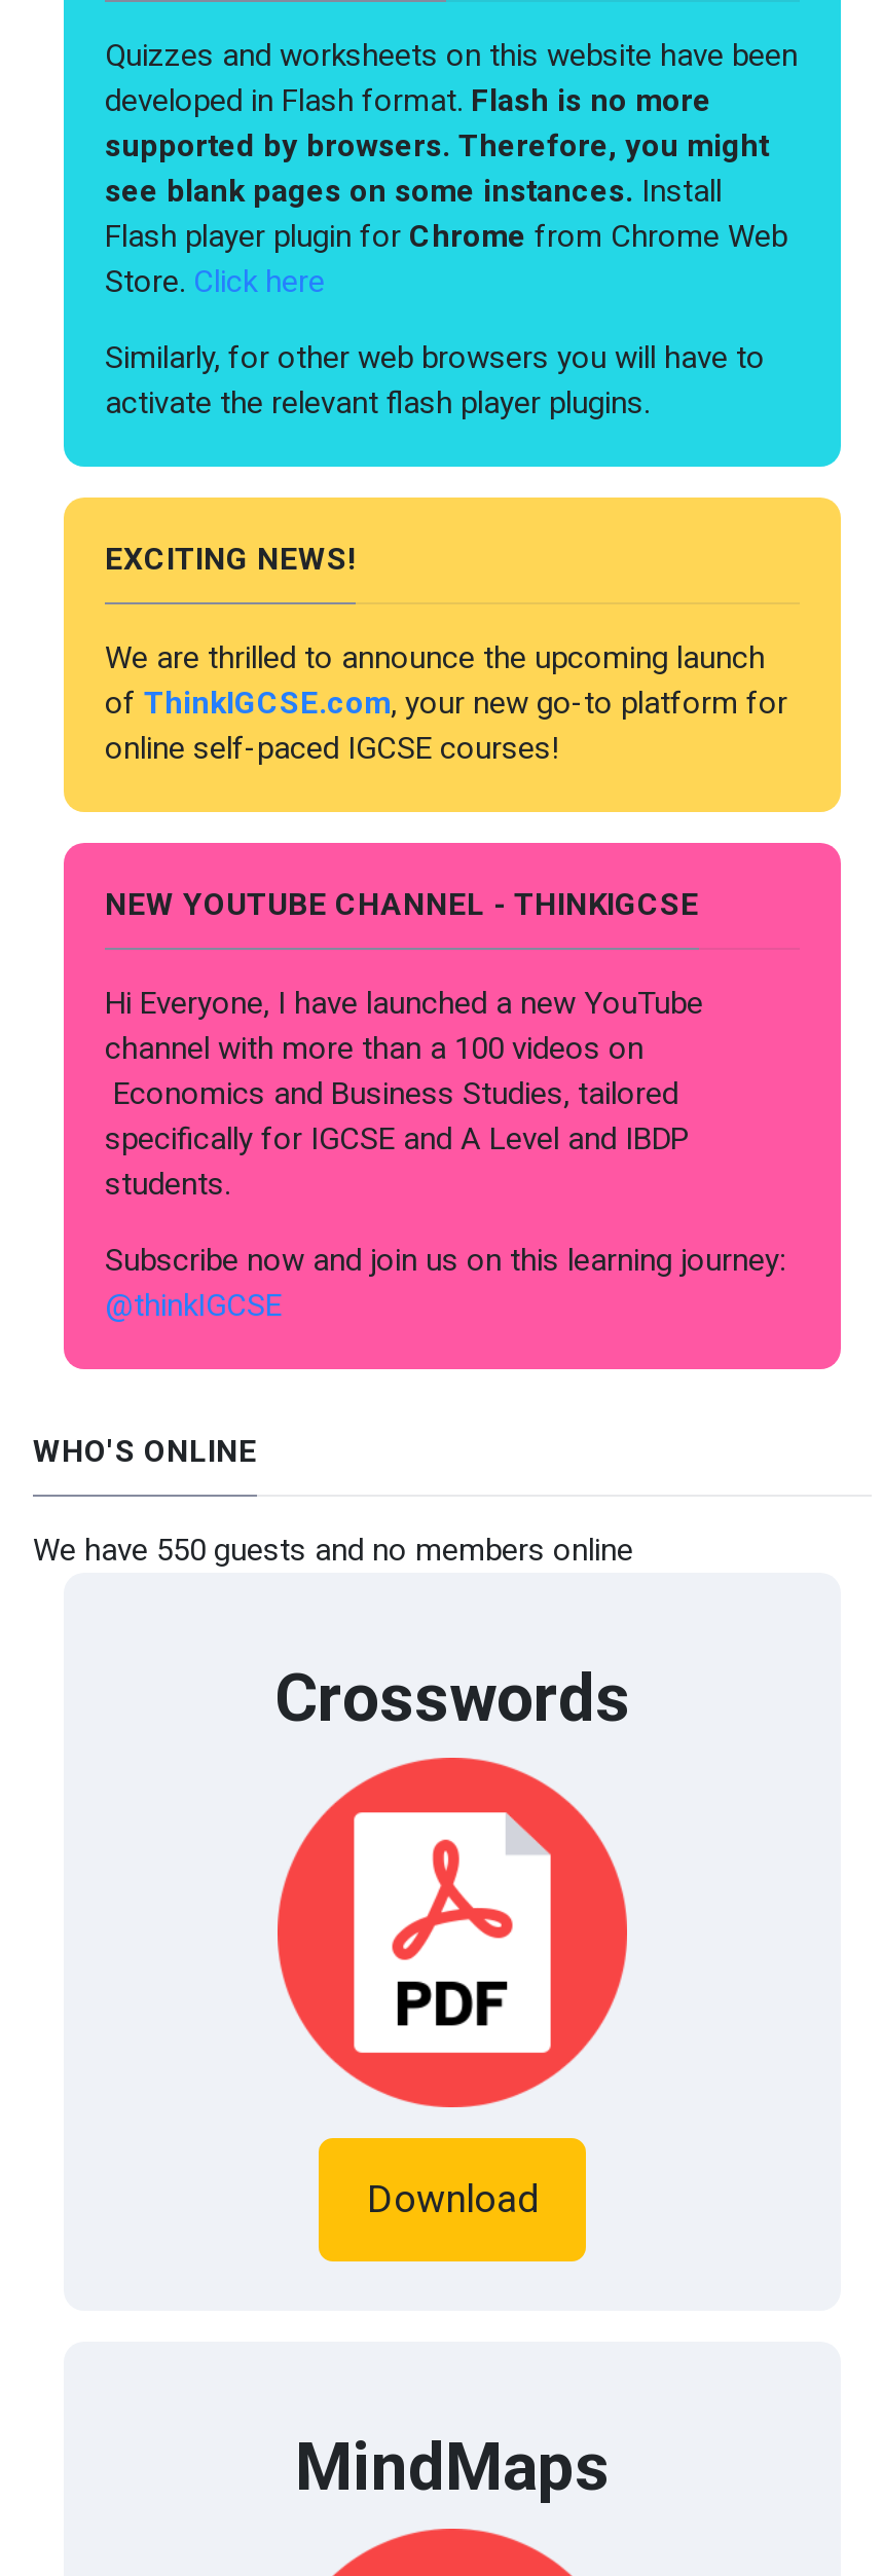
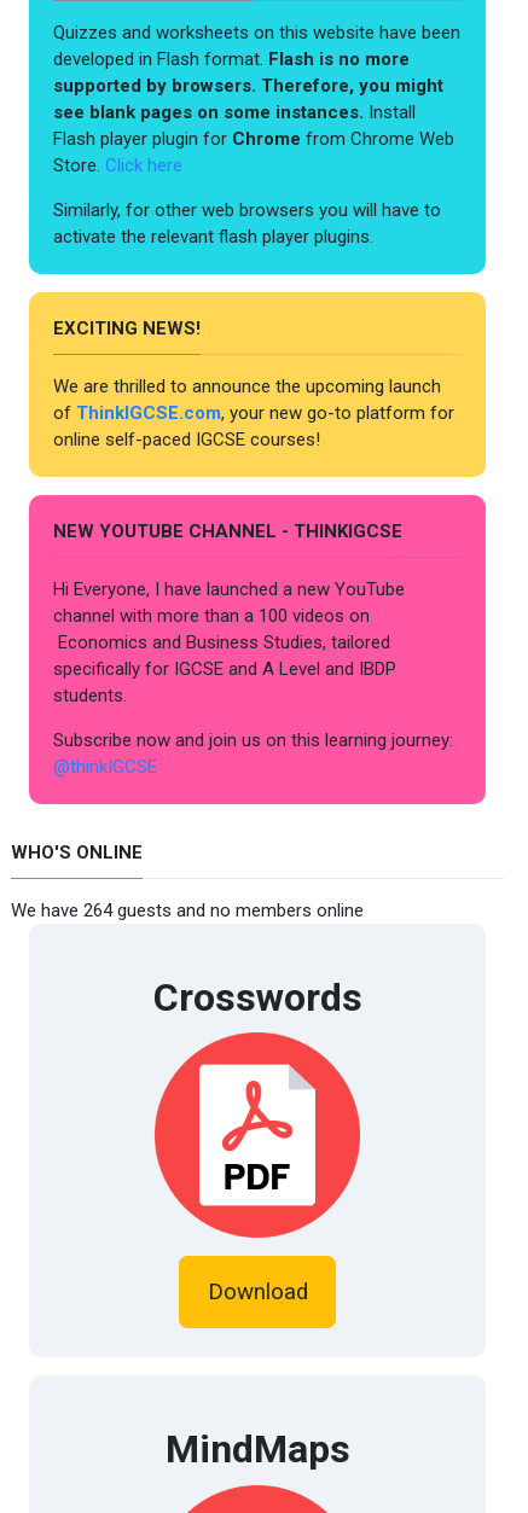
[33,1531,633,1568] We have 550 guests and no members online -> [11,899,364,921] We have 264 guests and no members online

